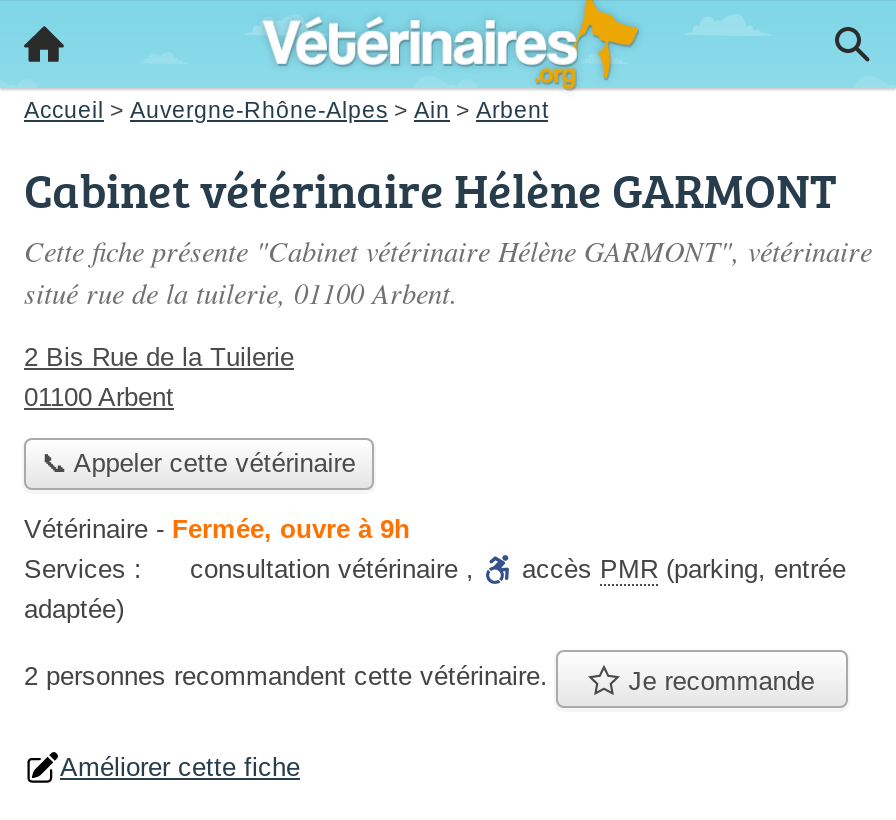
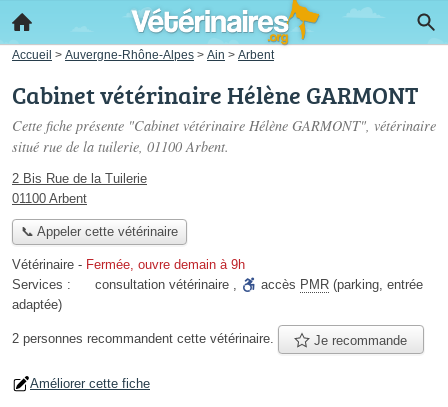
[24,515,410,545] Vétérinaire - Fermée, ouvre à 9h -> [12,257,245,272] Vétérinaire - Fermée, ouvre demain à 9h

